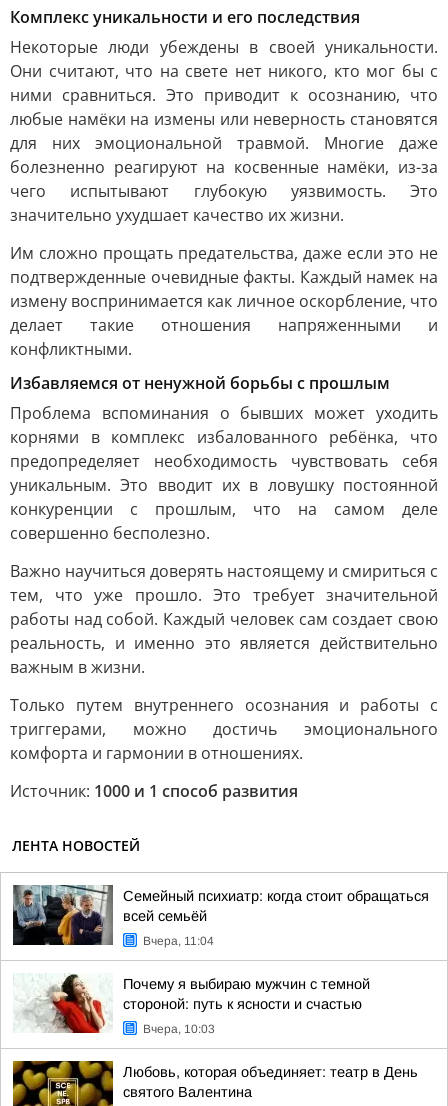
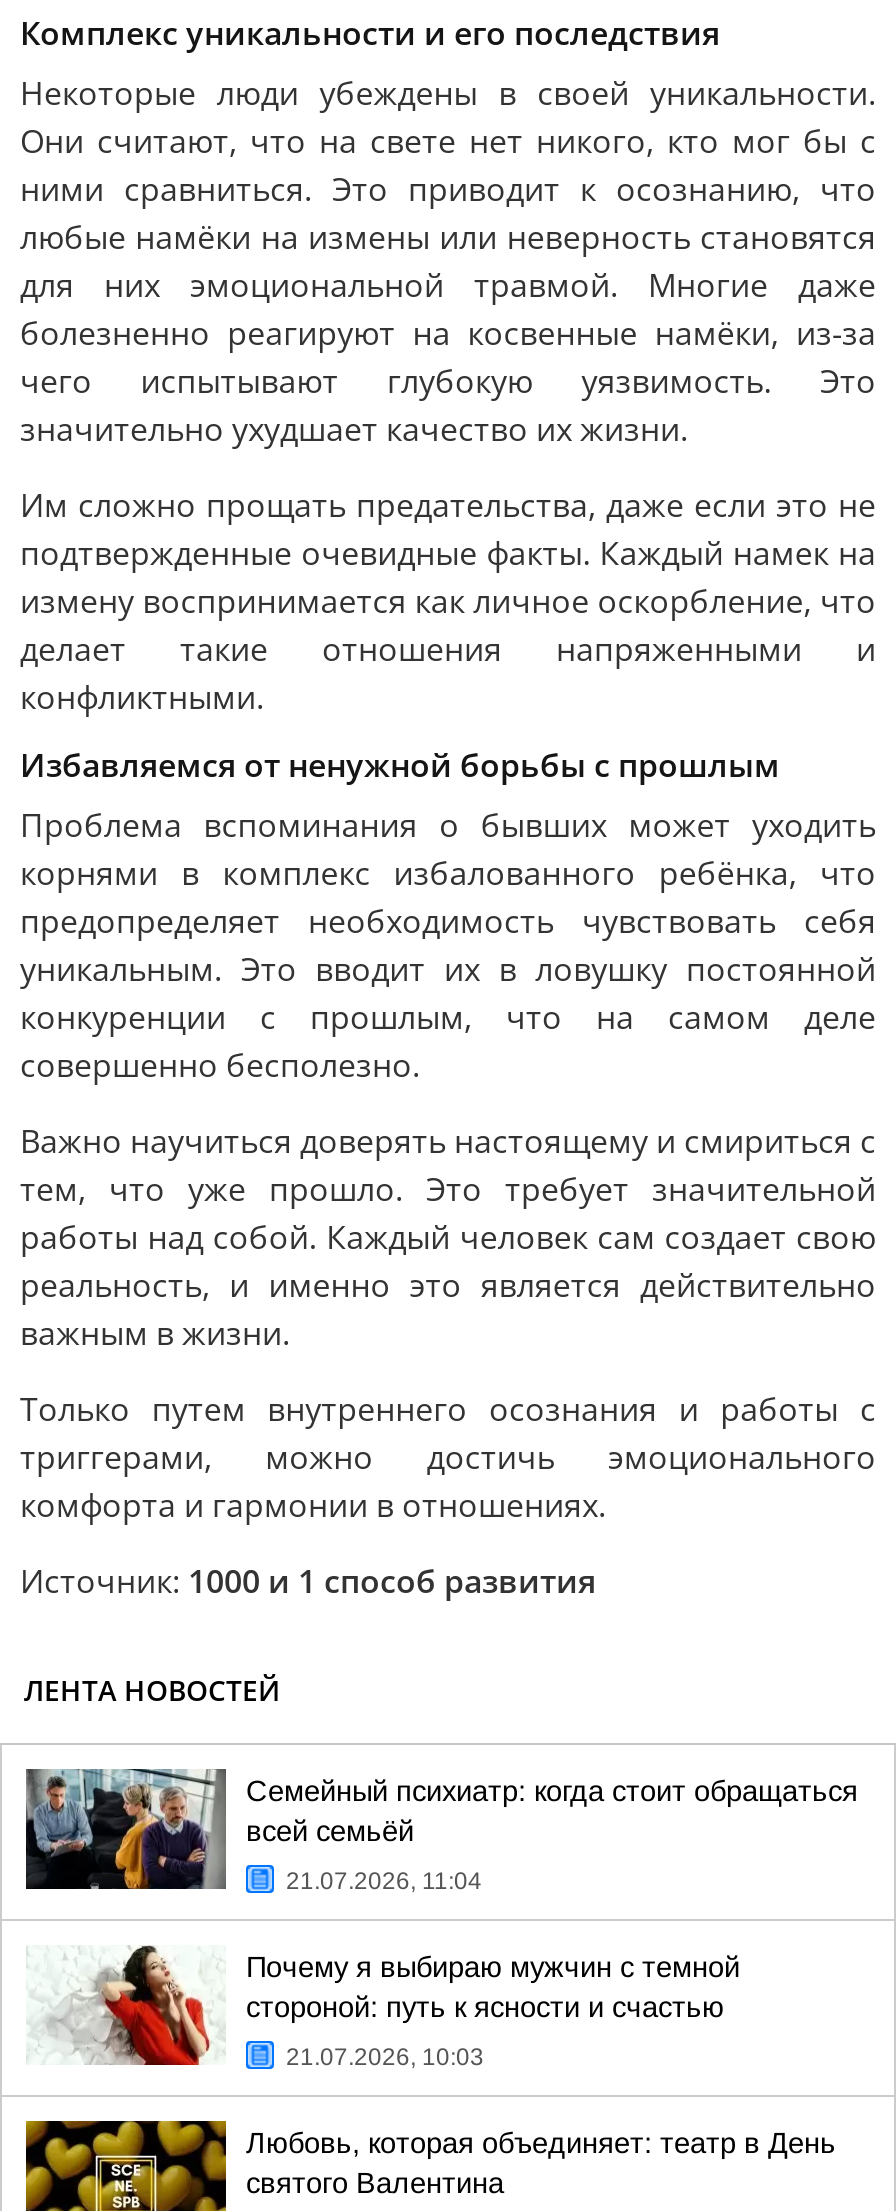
[143,934,214,948] Вчера, 11:04 -> [286,1867,482,1895] 21.07.2026, 11:04
[143,1022,215,1036] Вчера, 10:03 -> [286,2043,484,2071] 21.07.2026, 10:03

